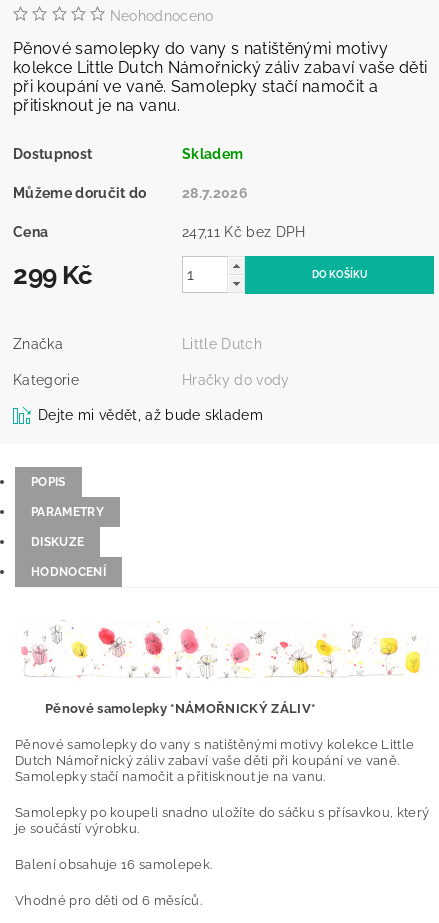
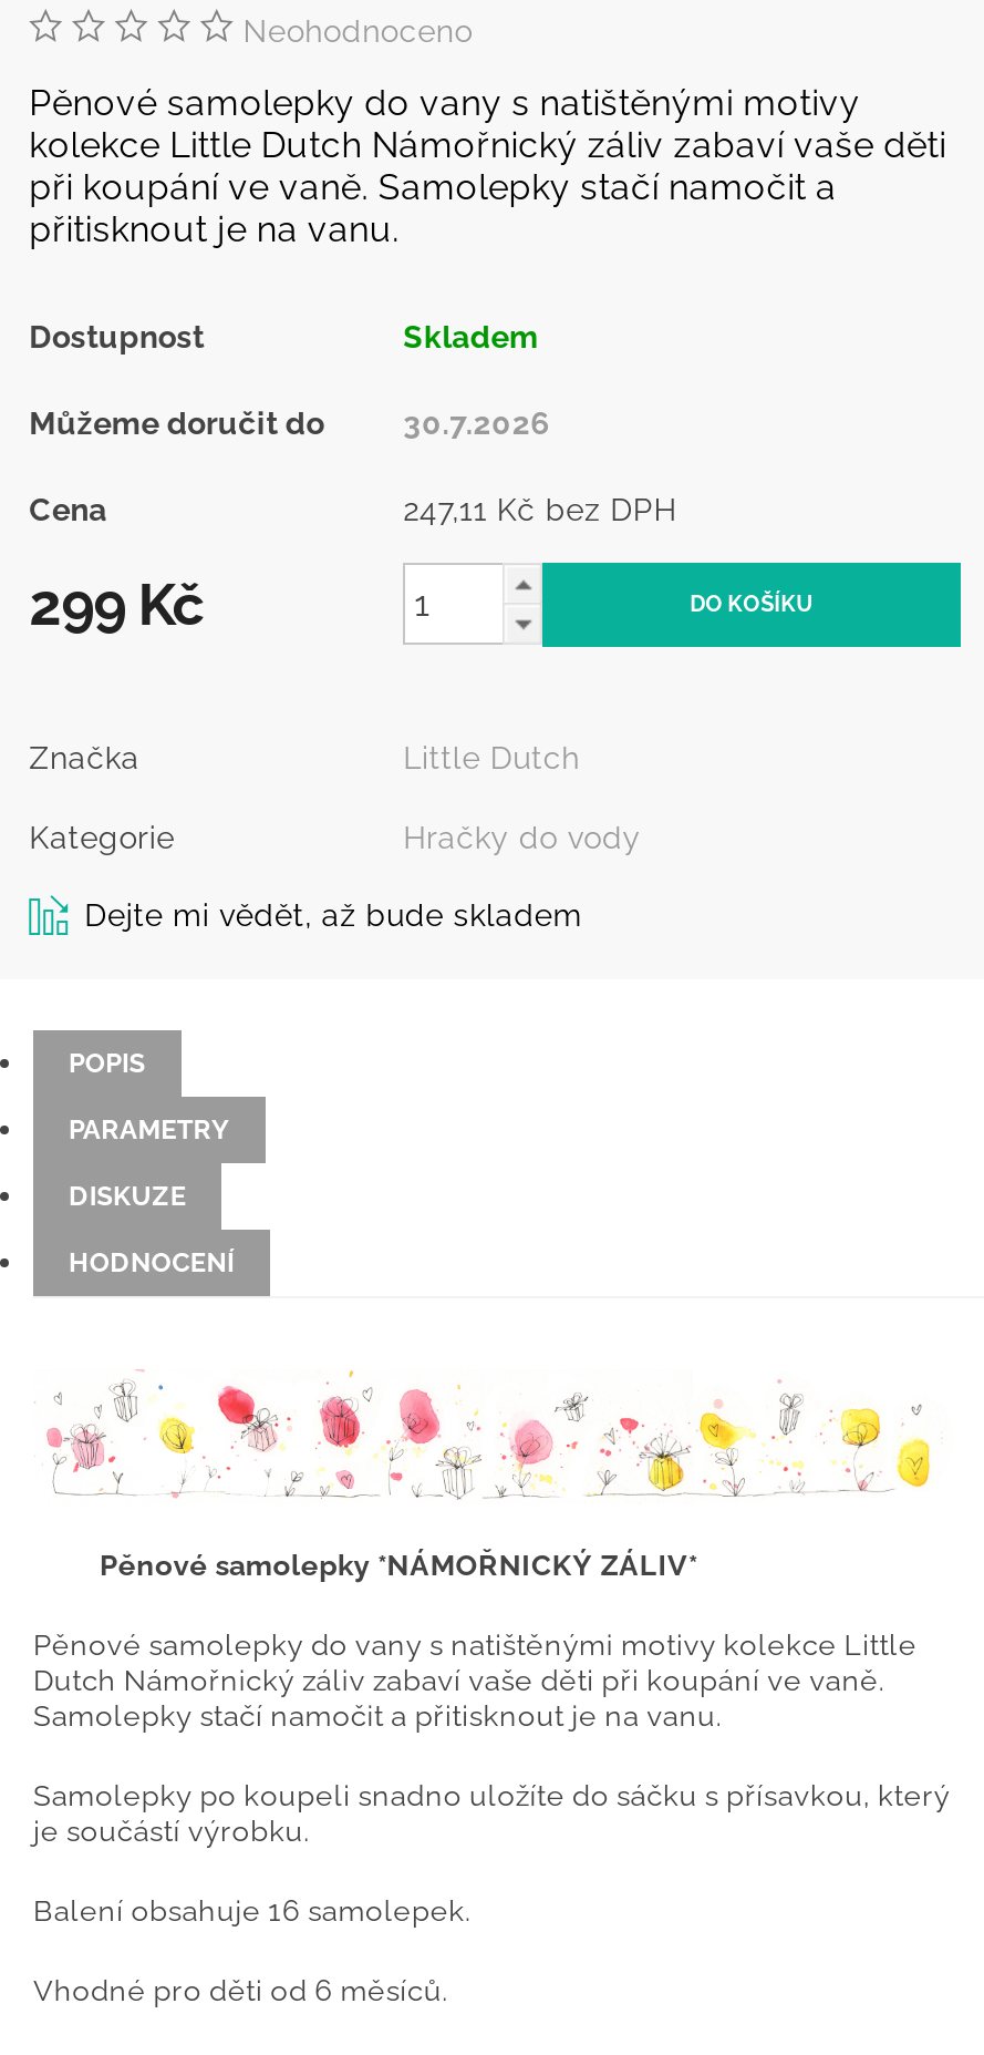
[182,184,248,200] 28.7.2026 -> [403,404,551,440] 30.7.2026

